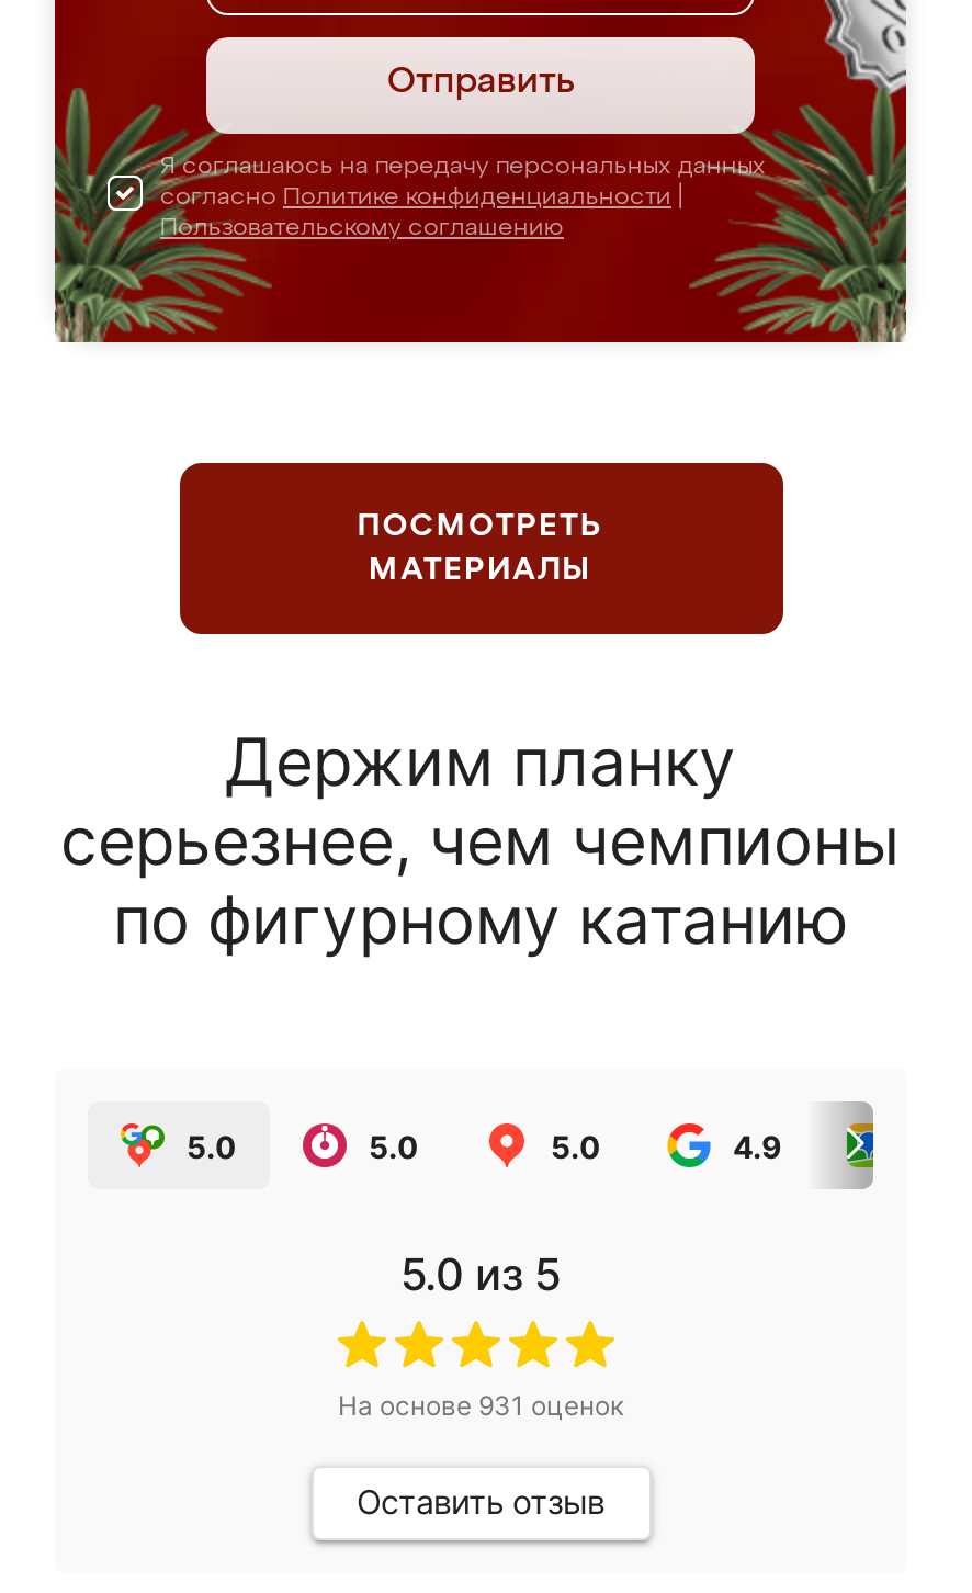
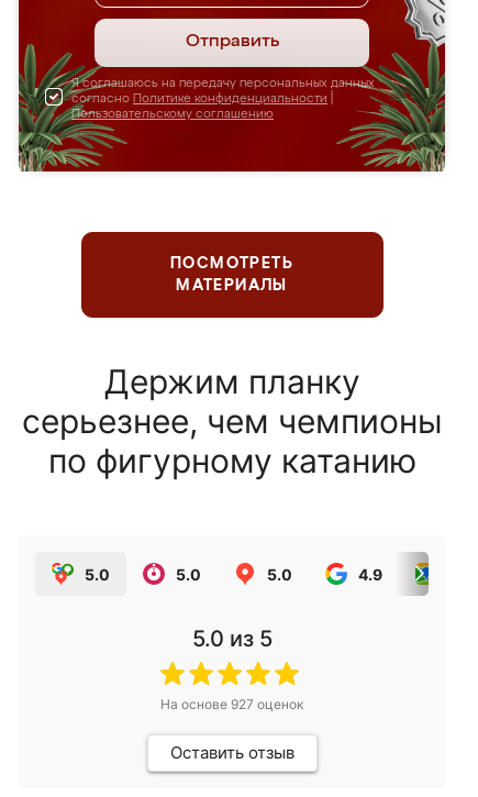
[338,1389,623,1422] На основе 931 оценок -> [160,696,303,712] На основе 927 оценок

